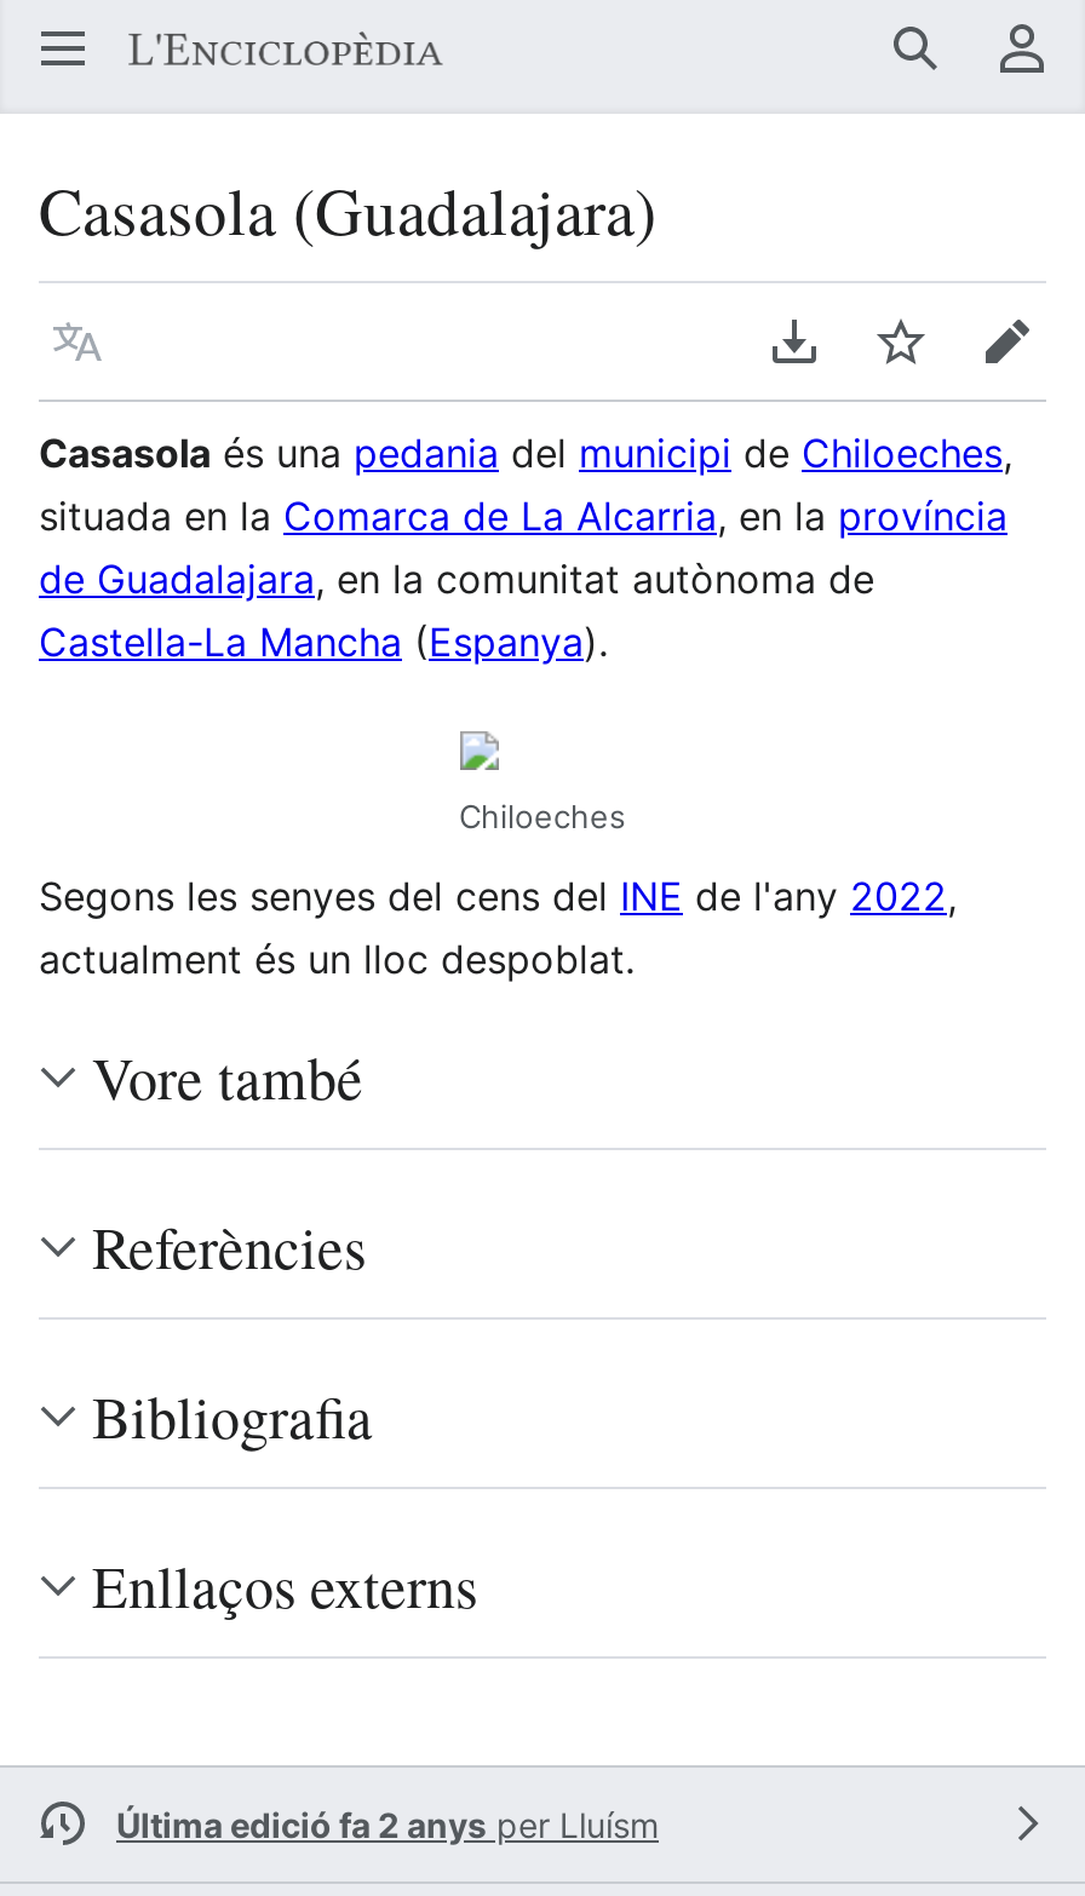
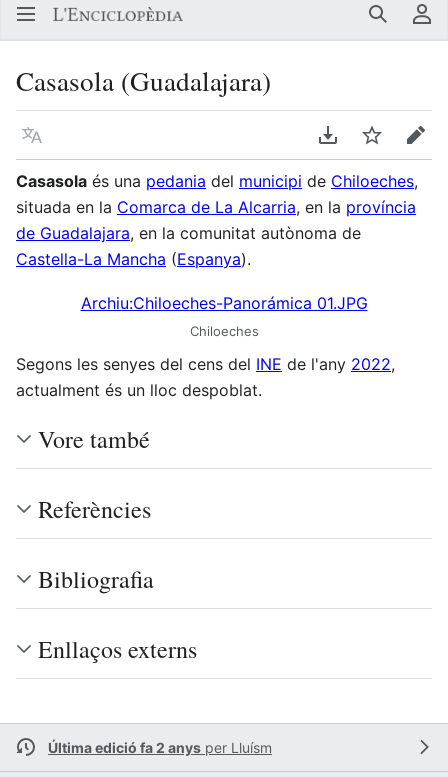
none -> [80,293,367,313] Archiu:Chiloeches-Panorámica 01.JPG

